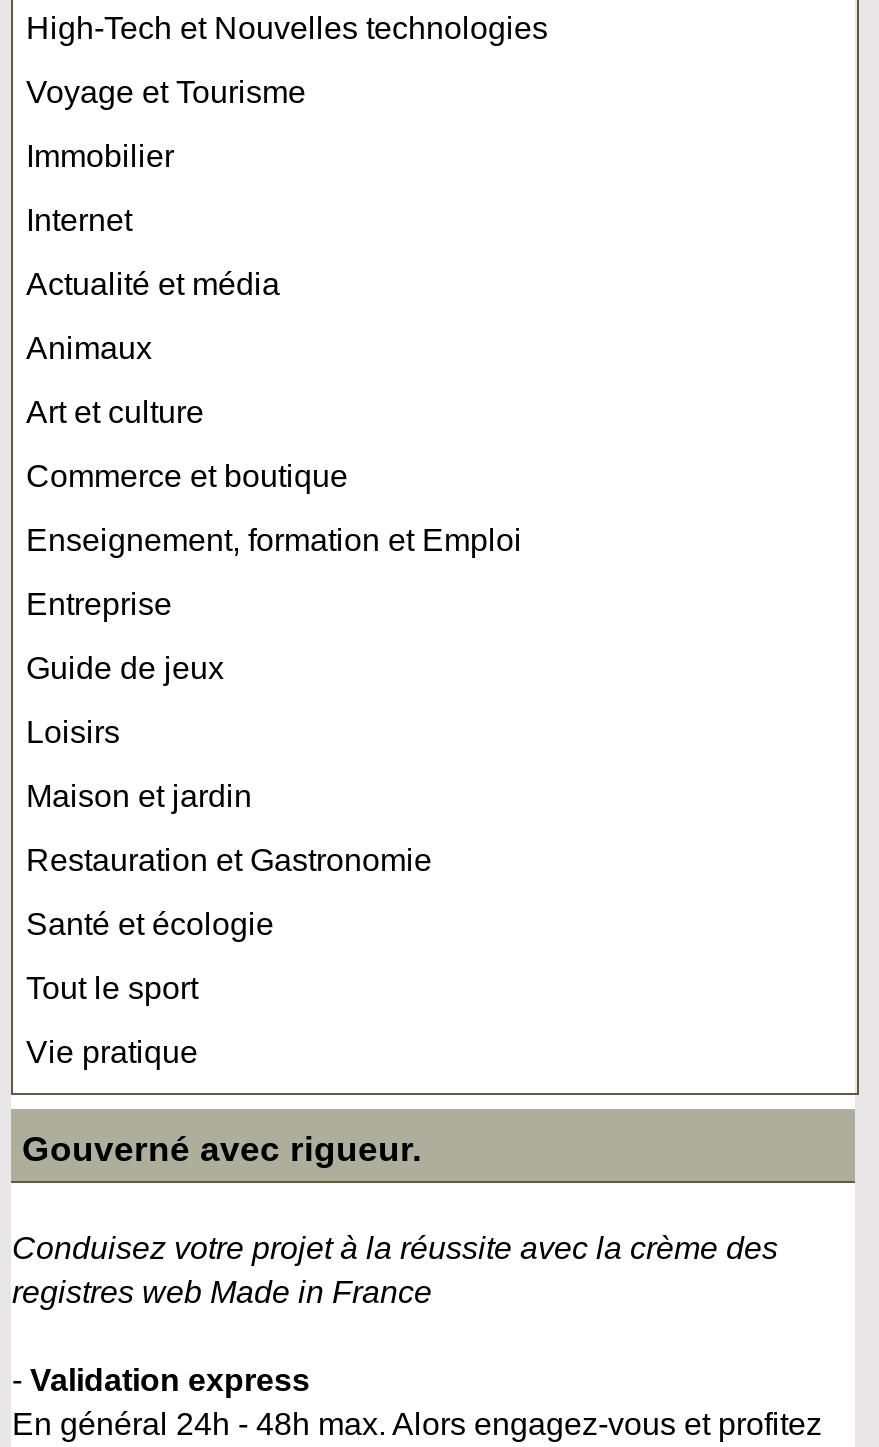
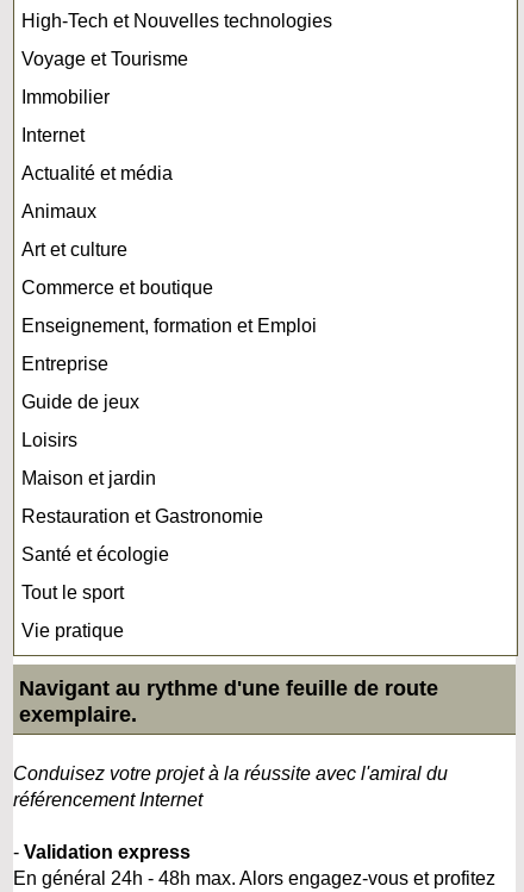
[22,1128,422,1168] Gouverné avec rigueur. -> [20,676,439,726] Navigant au rythme d'une feuille de route | exemplaire.
[12,1230,778,1308] Conduisez votre projet à la réussite avec la crème des | registres web Made in France -> [14,763,448,809] Conduisez votre projet à la réussite avec l'amiral du | référencement Internet

